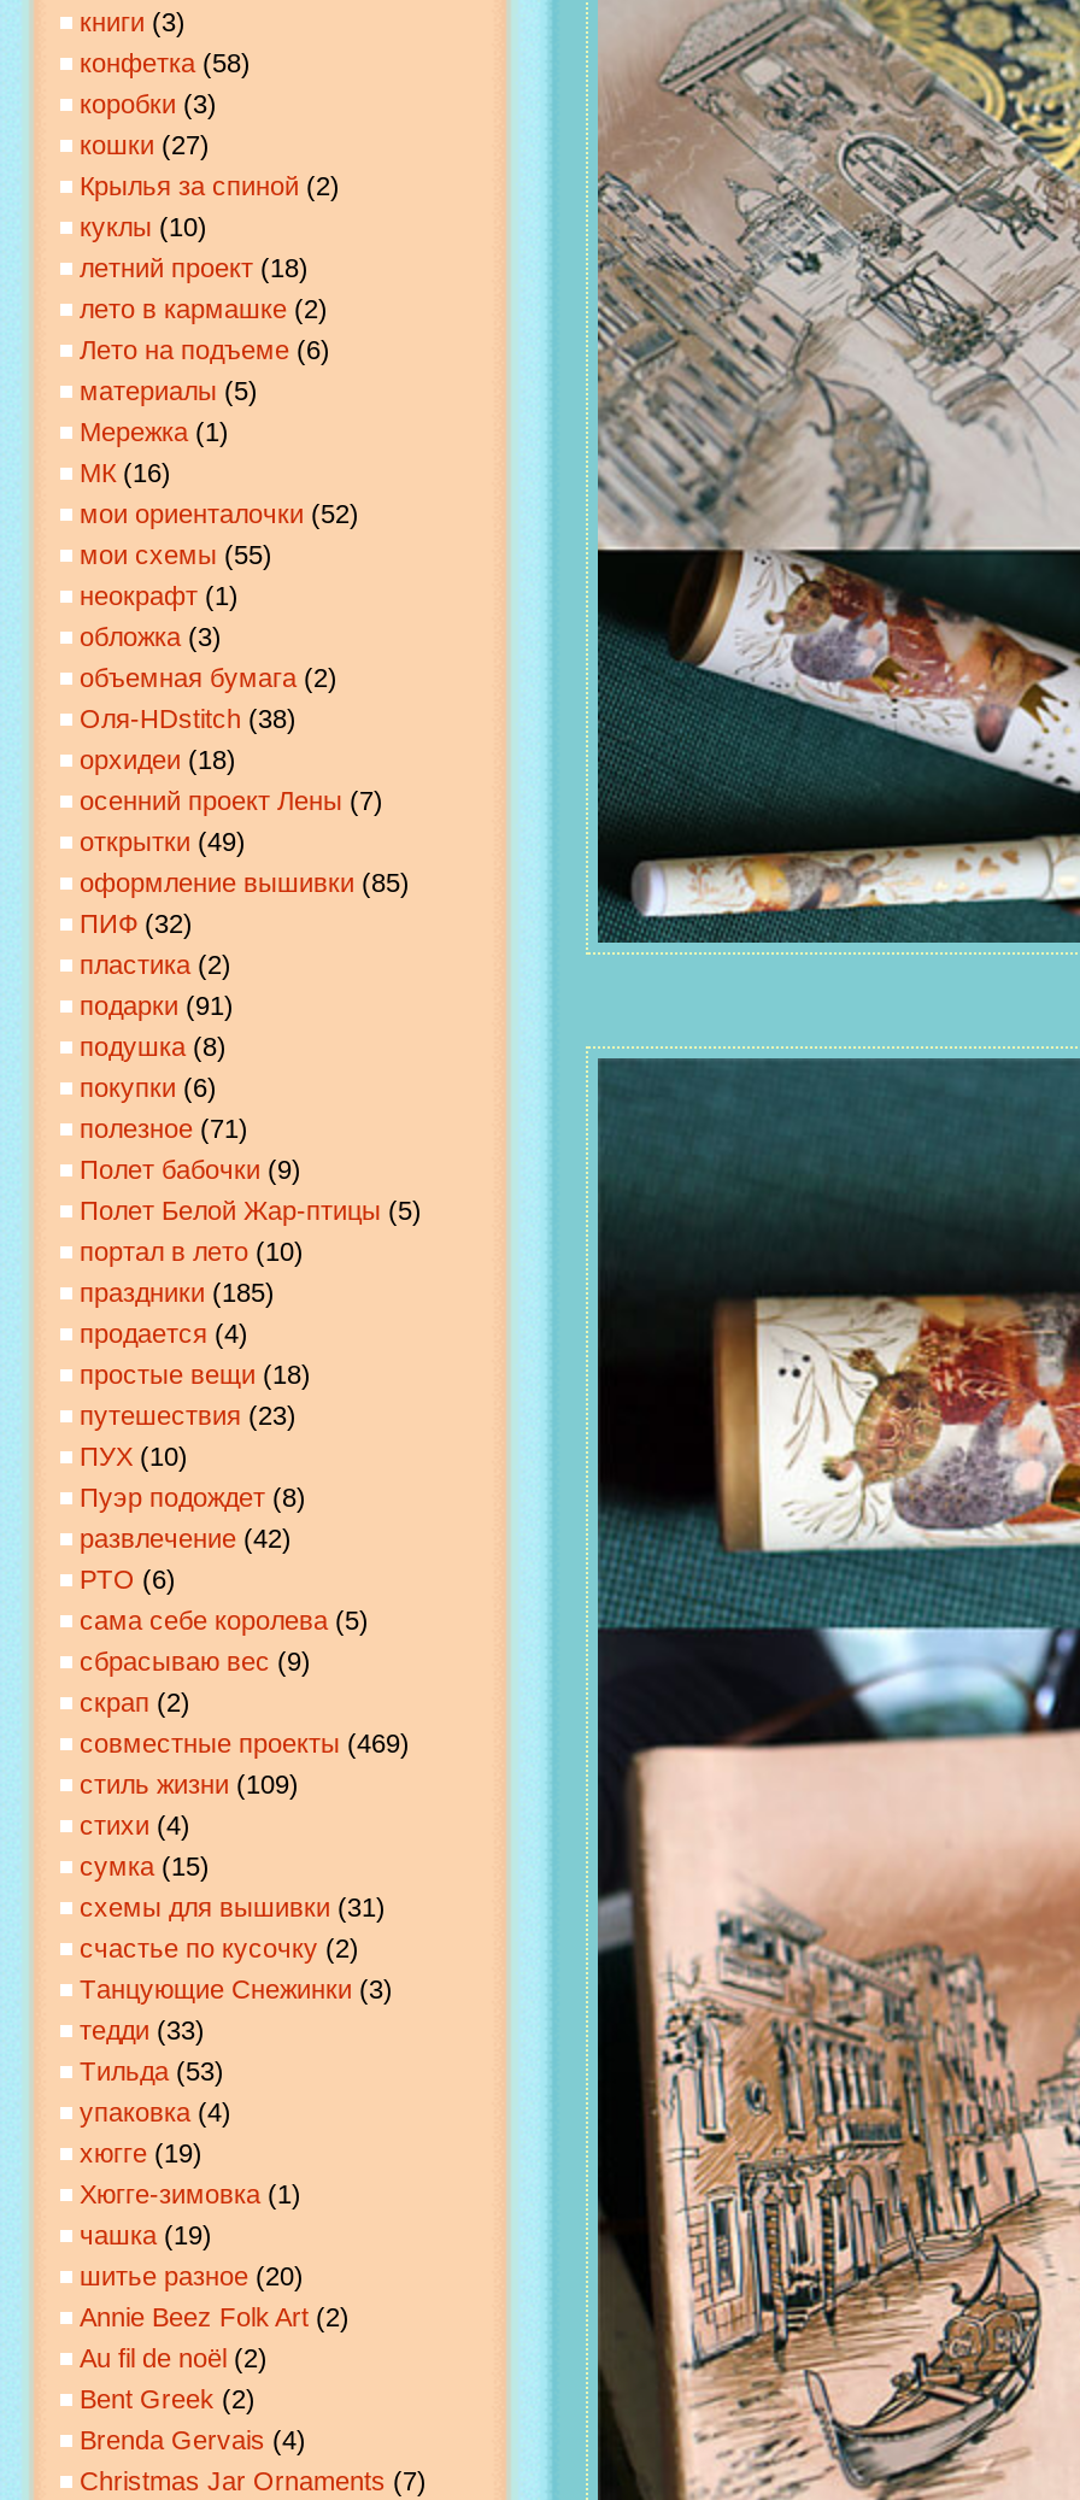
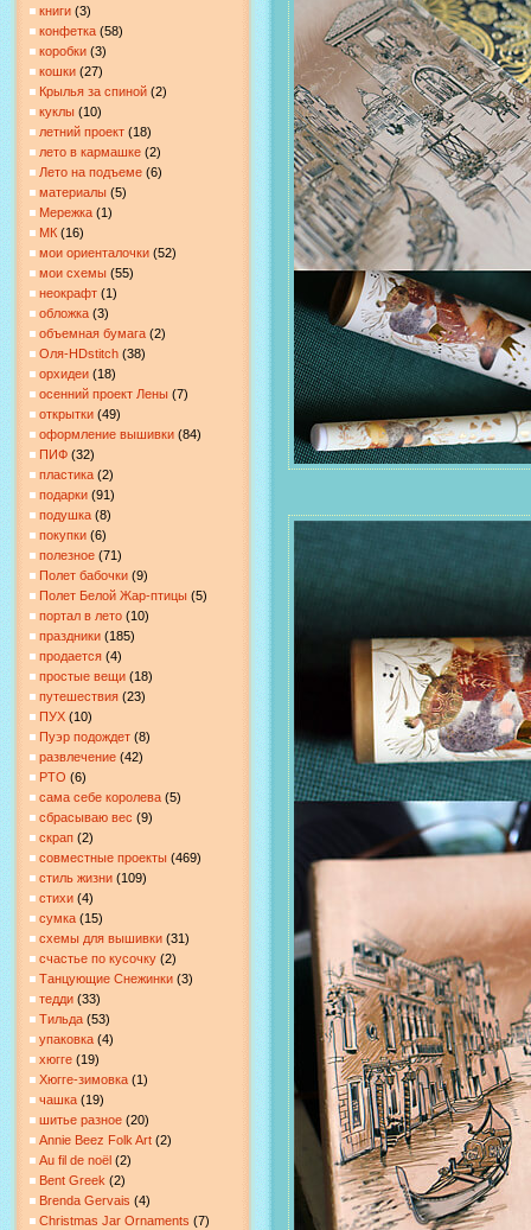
[80,867,410,896] оформление вышивки (85) -> [39,426,201,441] оформление вышивки (84)

